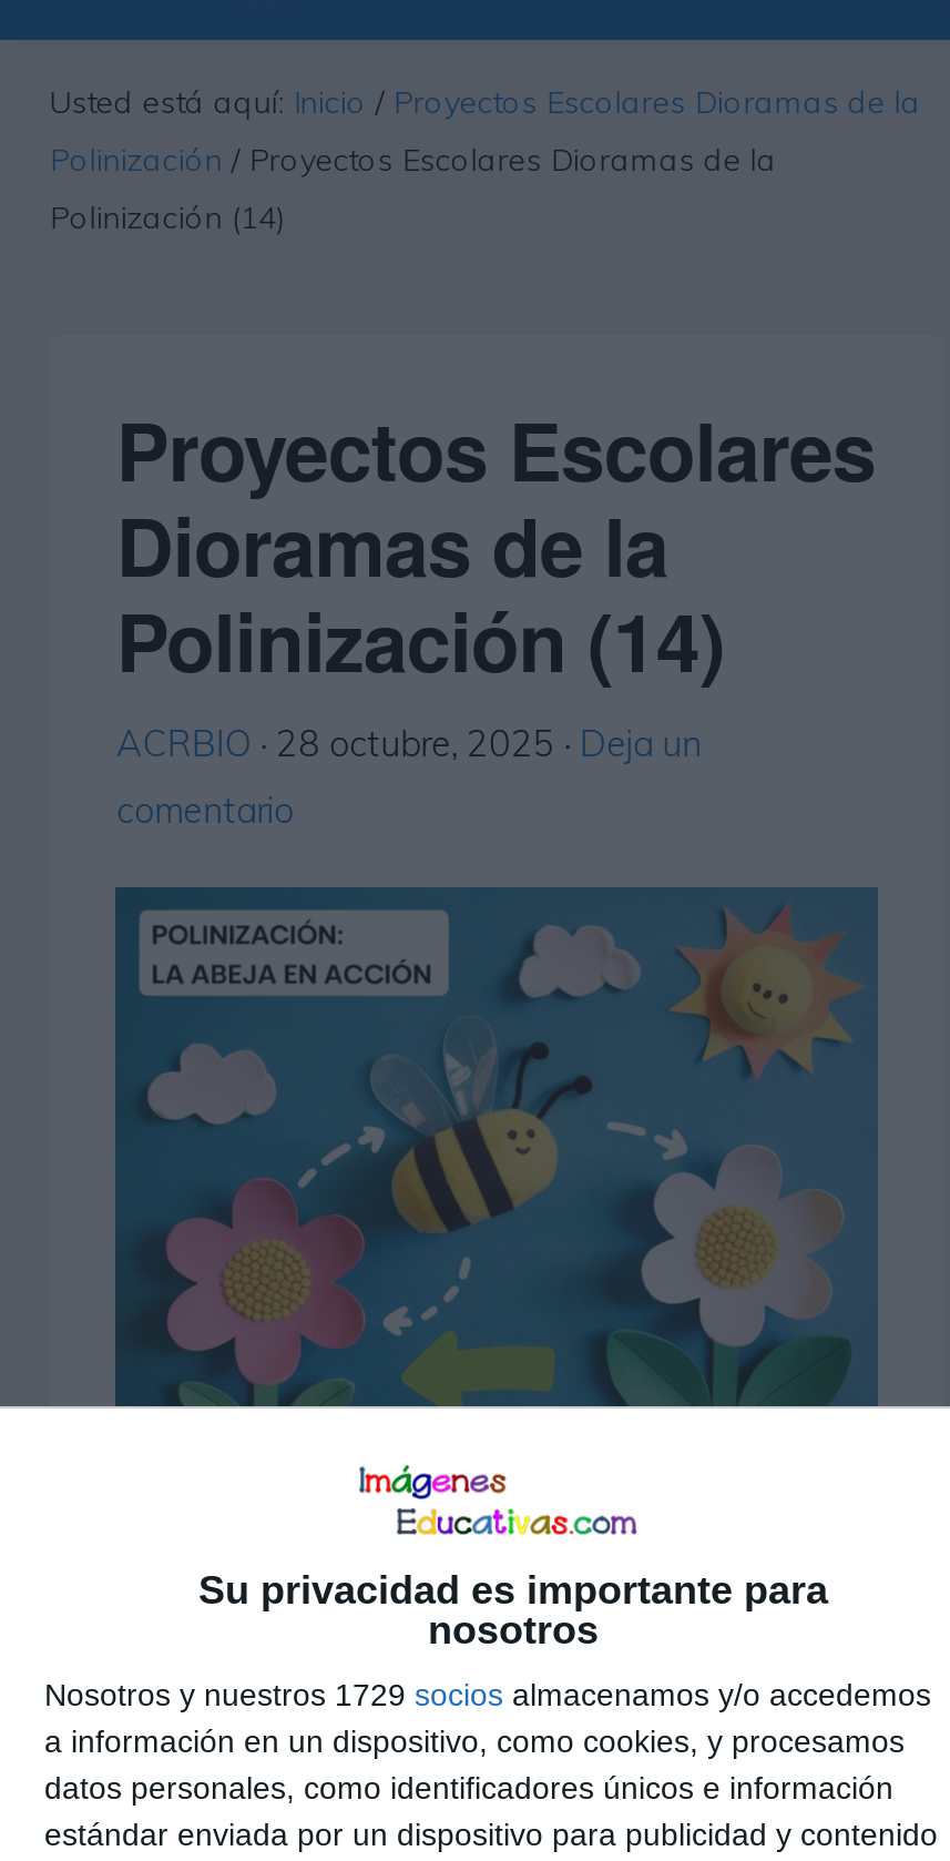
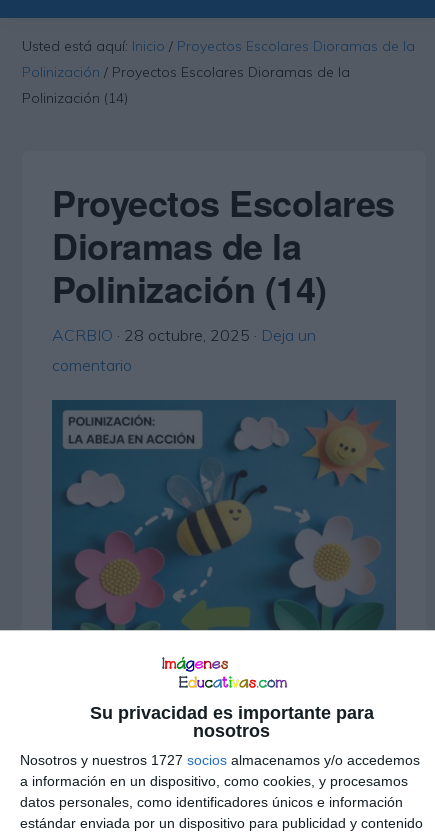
[44,1678,931,1713] Nosotros y nuestros 1729 socios almacenamos y/o accedemos -> [20,752,420,768] Nosotros y nuestros 1727 socios almacenamos y/o accedemos

